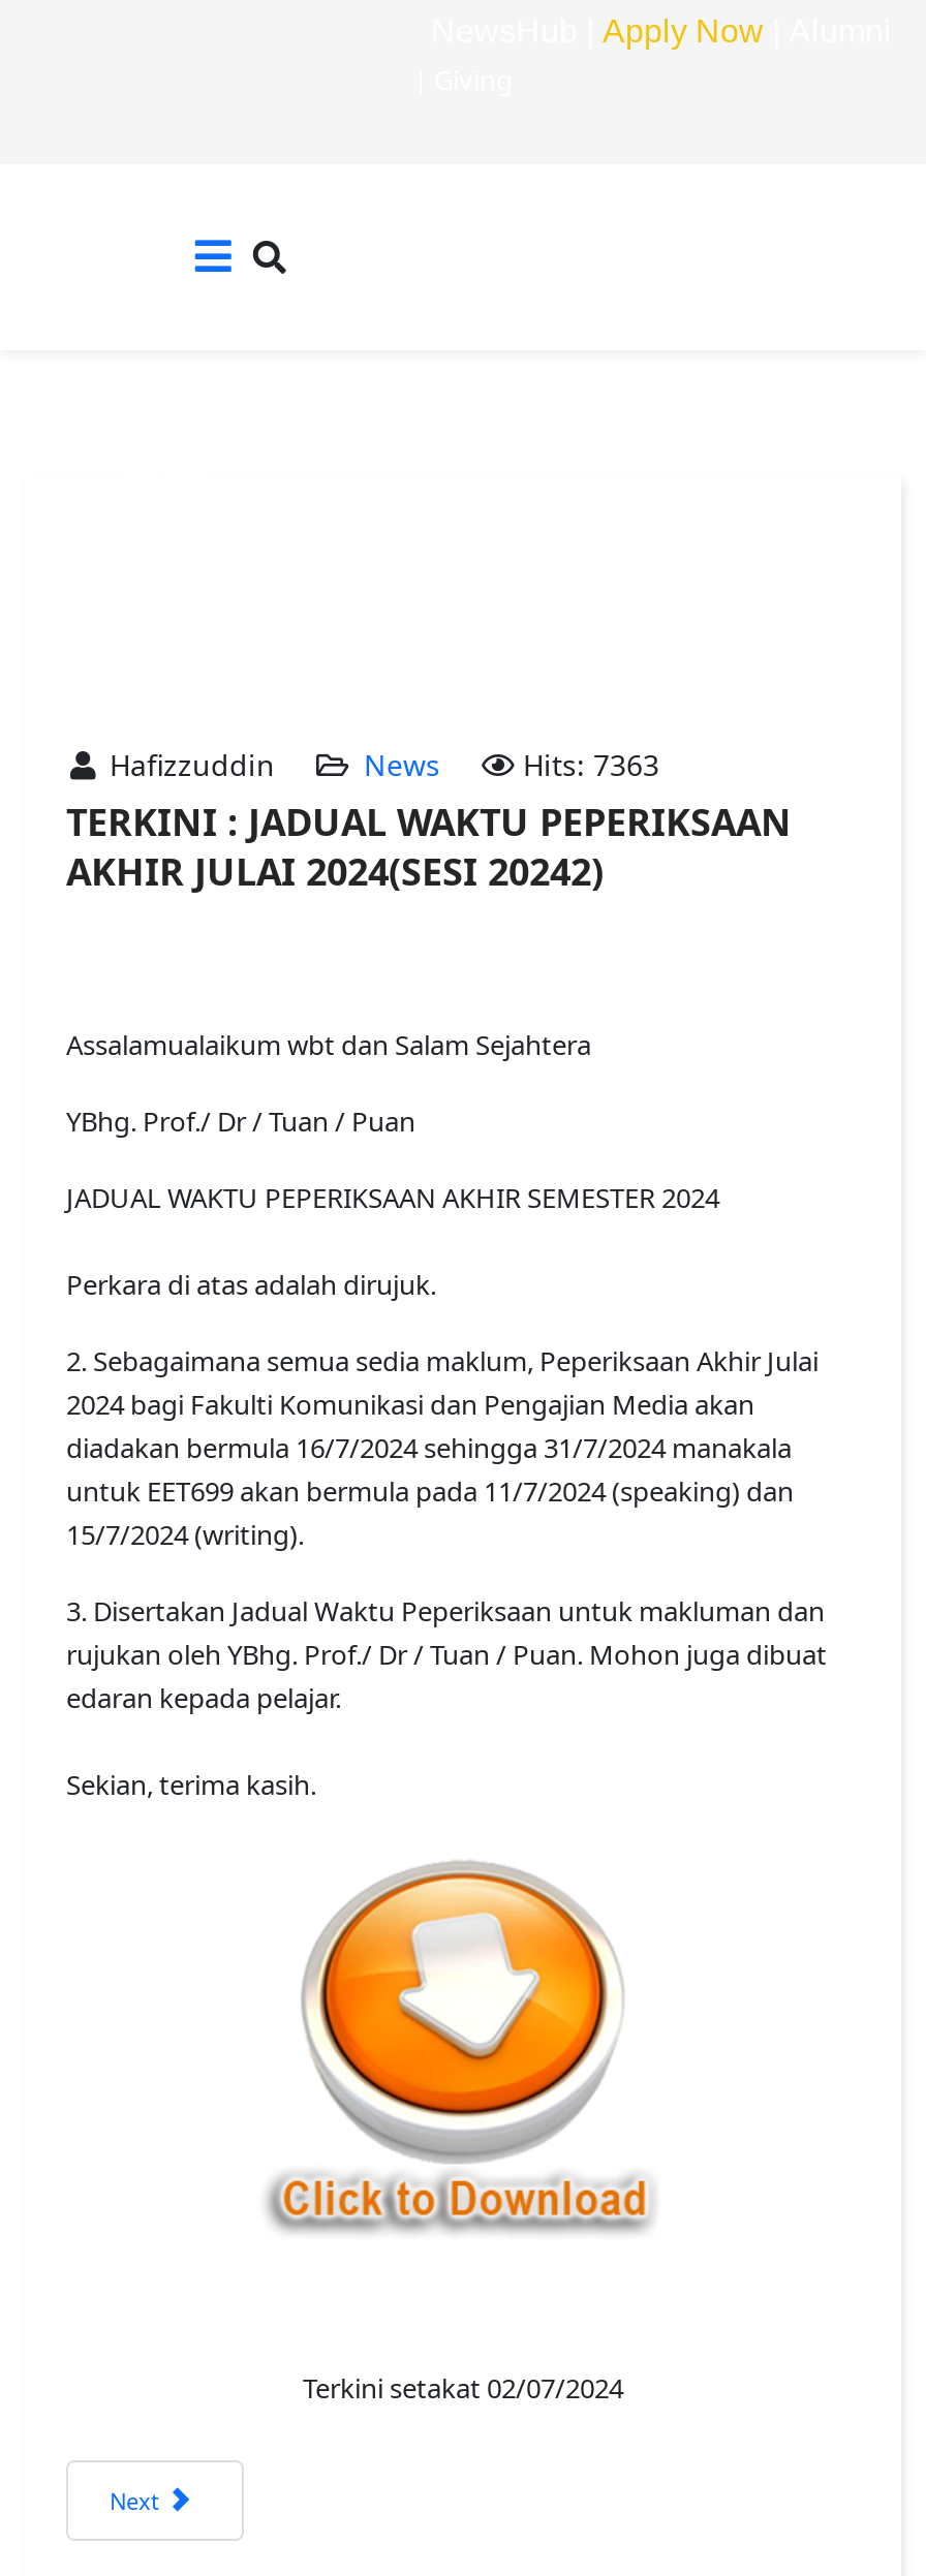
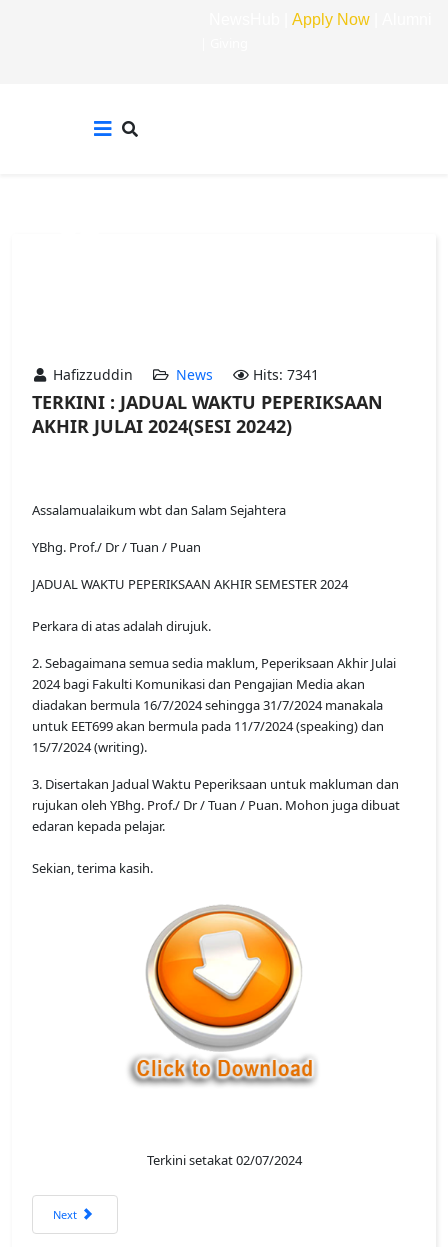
[523,745,659,784] Hits: 7363 -> [253,365,319,384] Hits: 7341

